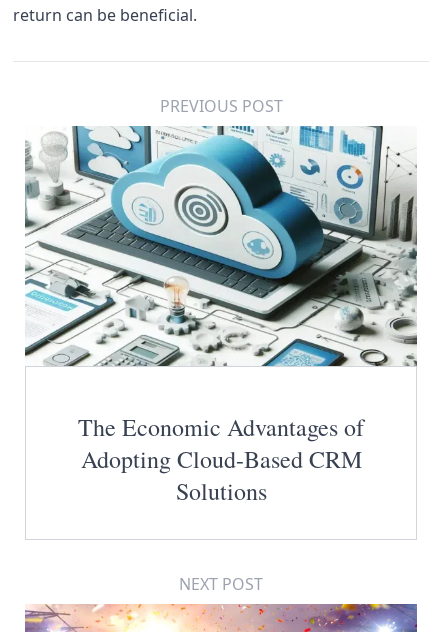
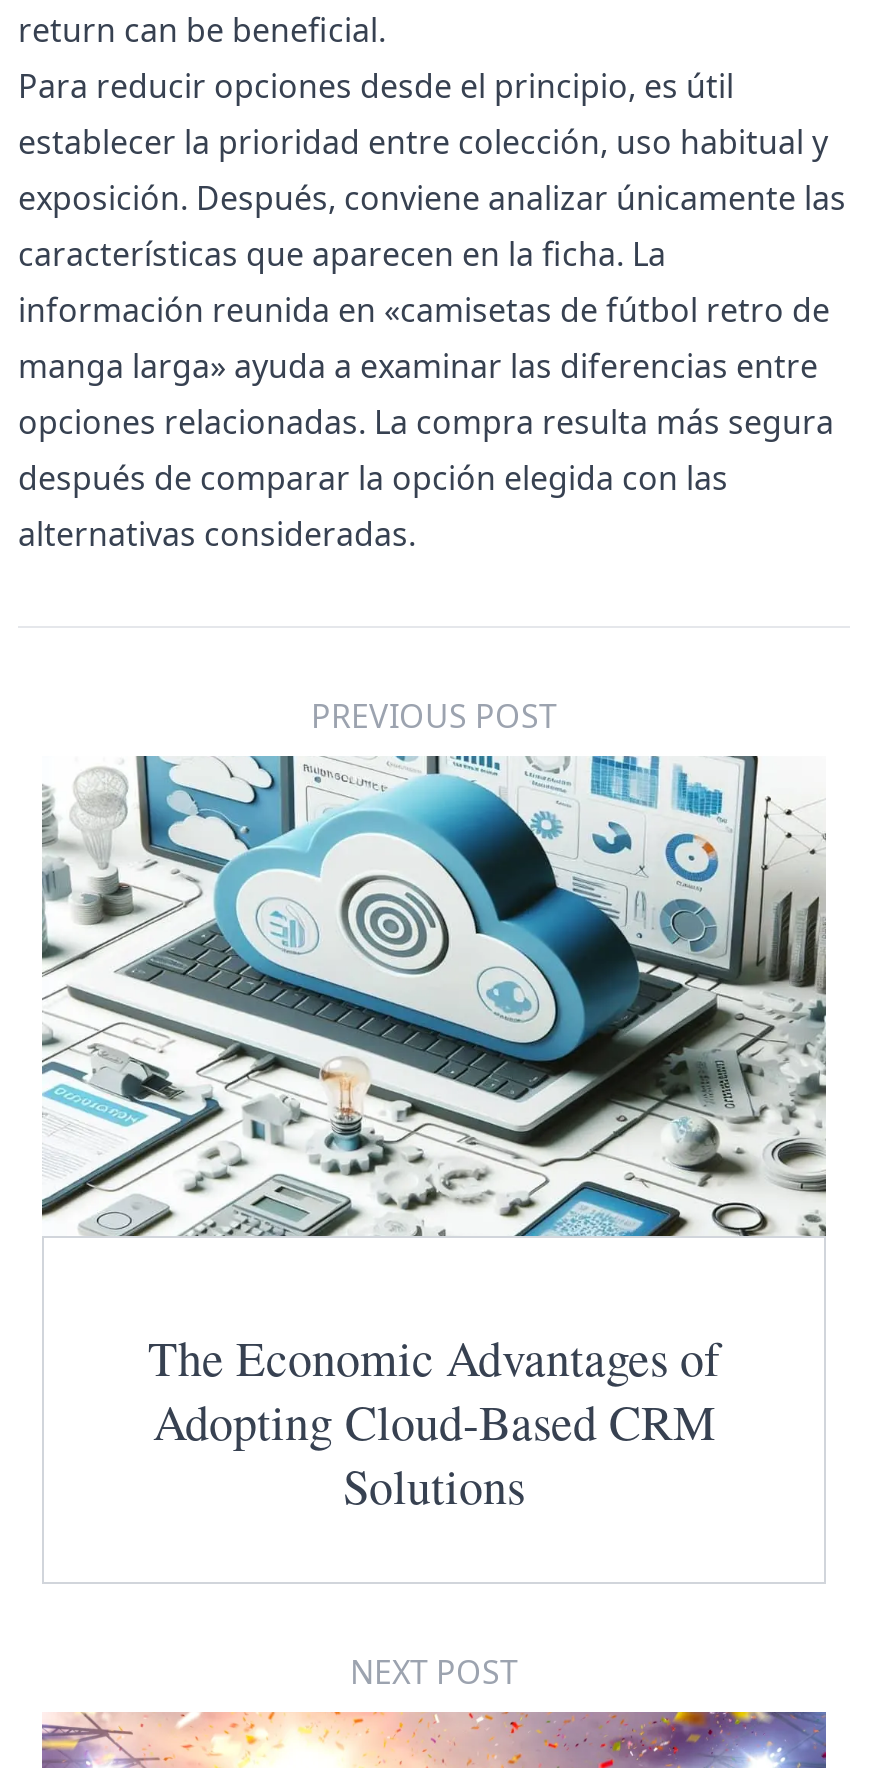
none -> [18,65,846,557] Para reducir opciones desde el principio, es útil | establecer la prioridad entre colección, uso habitual y | exposición. Después, conviene analizar únicamente las | características que aparecen en la ficha. La | información reunida en «camisetas de fútbol retro de | manga larga» ayuda a examinar las diferencias entre | opciones relacionadas. La compra resulta más segura | después de comparar la opción elegida con las | alternativas consideradas.

